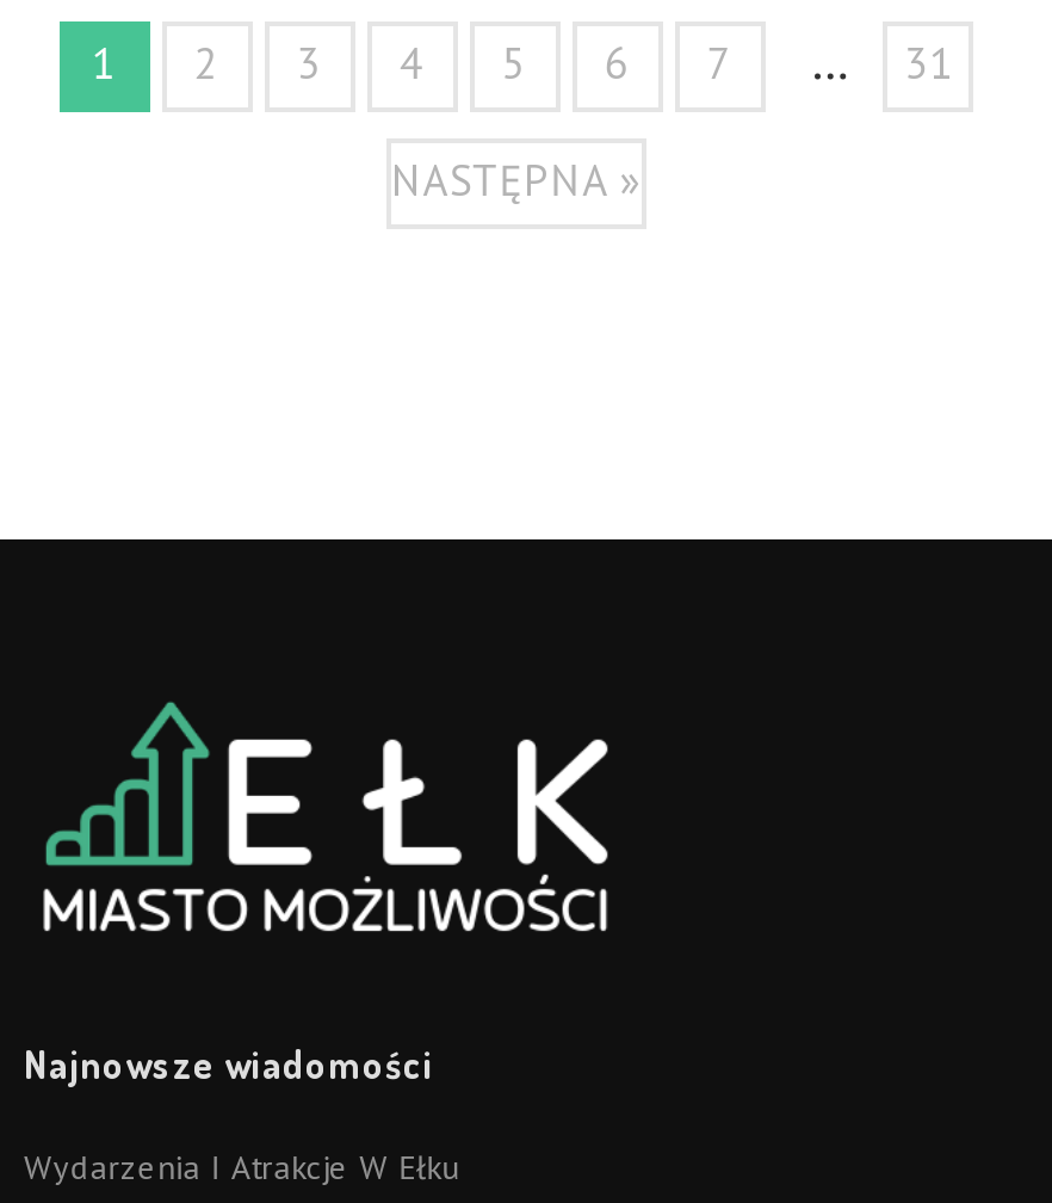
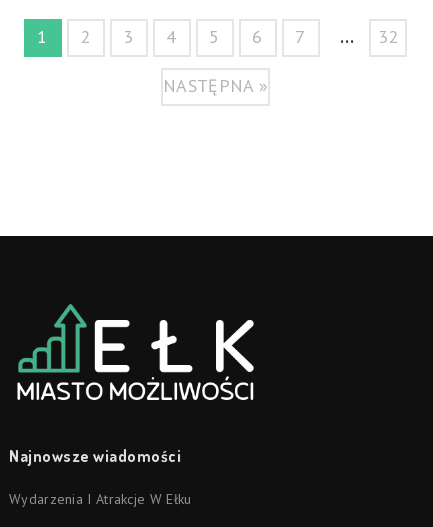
[904,36,954,91] 31 -> [378,25,399,48] 32

